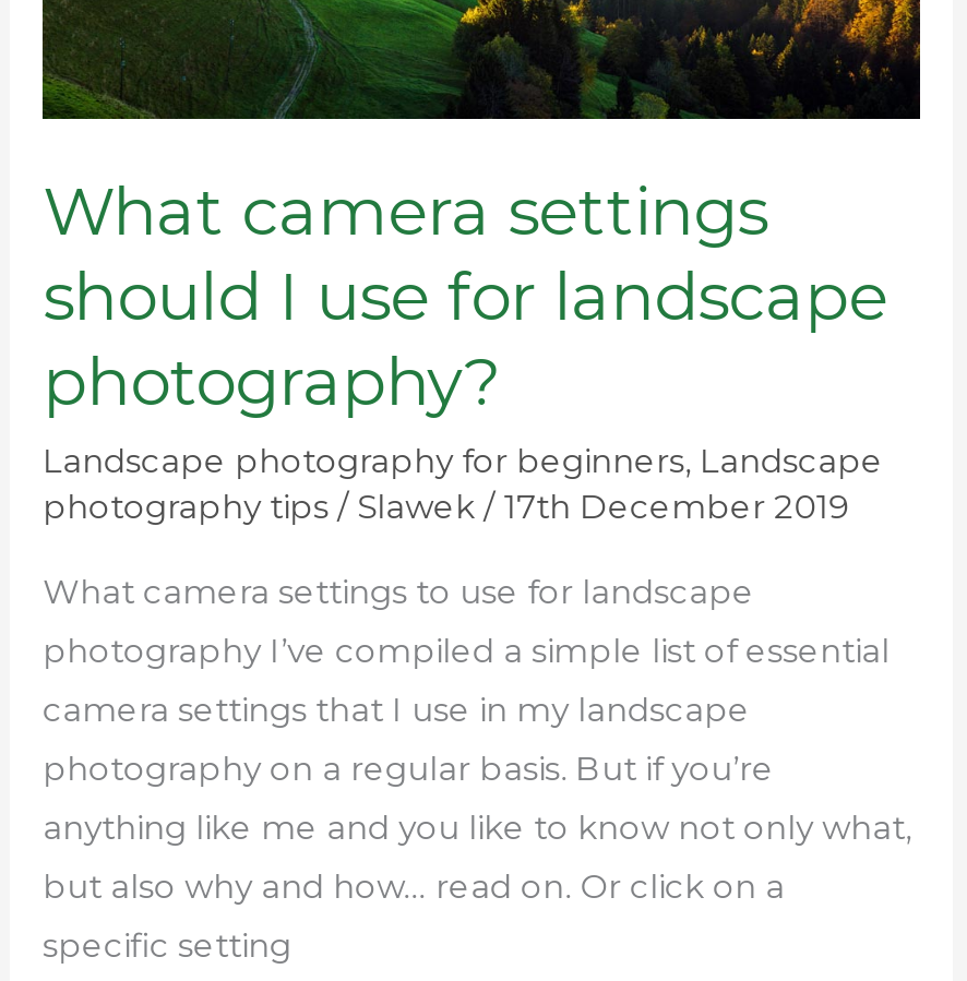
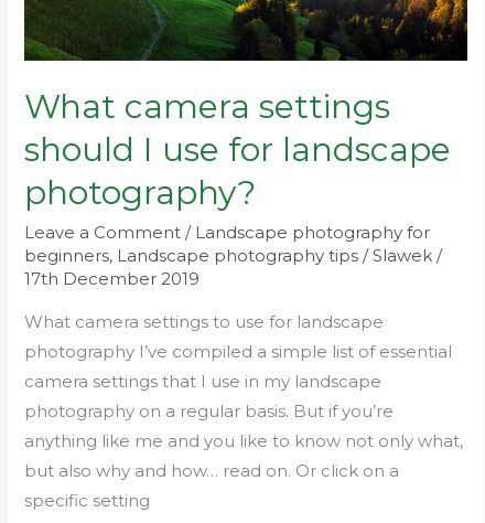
[43,439,883,527] Landscape photography for beginners, Landscape | photography tips / Slawek / 17th December 2019 -> [24,222,442,289] Leave a Comment / Landscape photography for | beginners, Landscape photography tips / Slawek / | 17th December 2019

